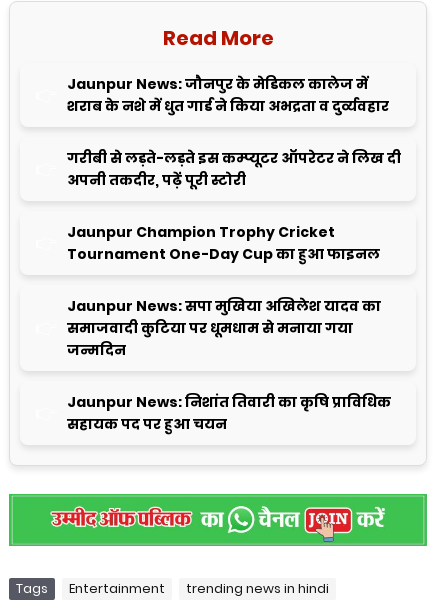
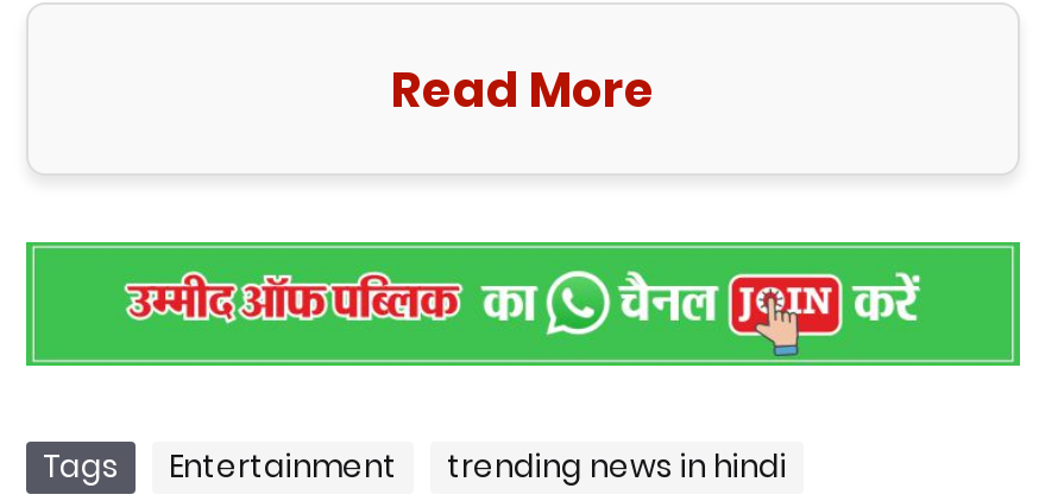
[67,74,401,434] Jaunpur News: जौनपुर के मेडिकल कालेज में | शराब के नशे में धुत गार्ड ने किया अभद्रता व दुर्व्यवहार | गरीबी से लड़ते-लड़ते इस कम्प्यूटर ऑपरेटर ने लिख दी | अपनी तकदीर, पढ़ें पूरी स्टोरी | Jaunpur Champion Trophy Cricket | Tournament One-Day Cup का हुआ फाइनल | Jaunpur News: सपा मुखिया अखिलेश यादव का | समाजवादी कुटिया पर धूमधाम से मनाया गया | जन्मदिन | Jaunpur News: निशांत तिवारी का कृषि प्राविधिक | सहायक पद पर हुआ चयन -> none

